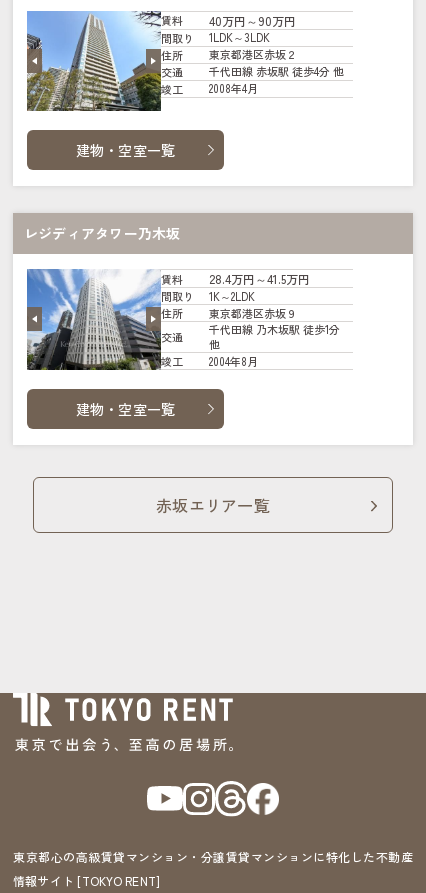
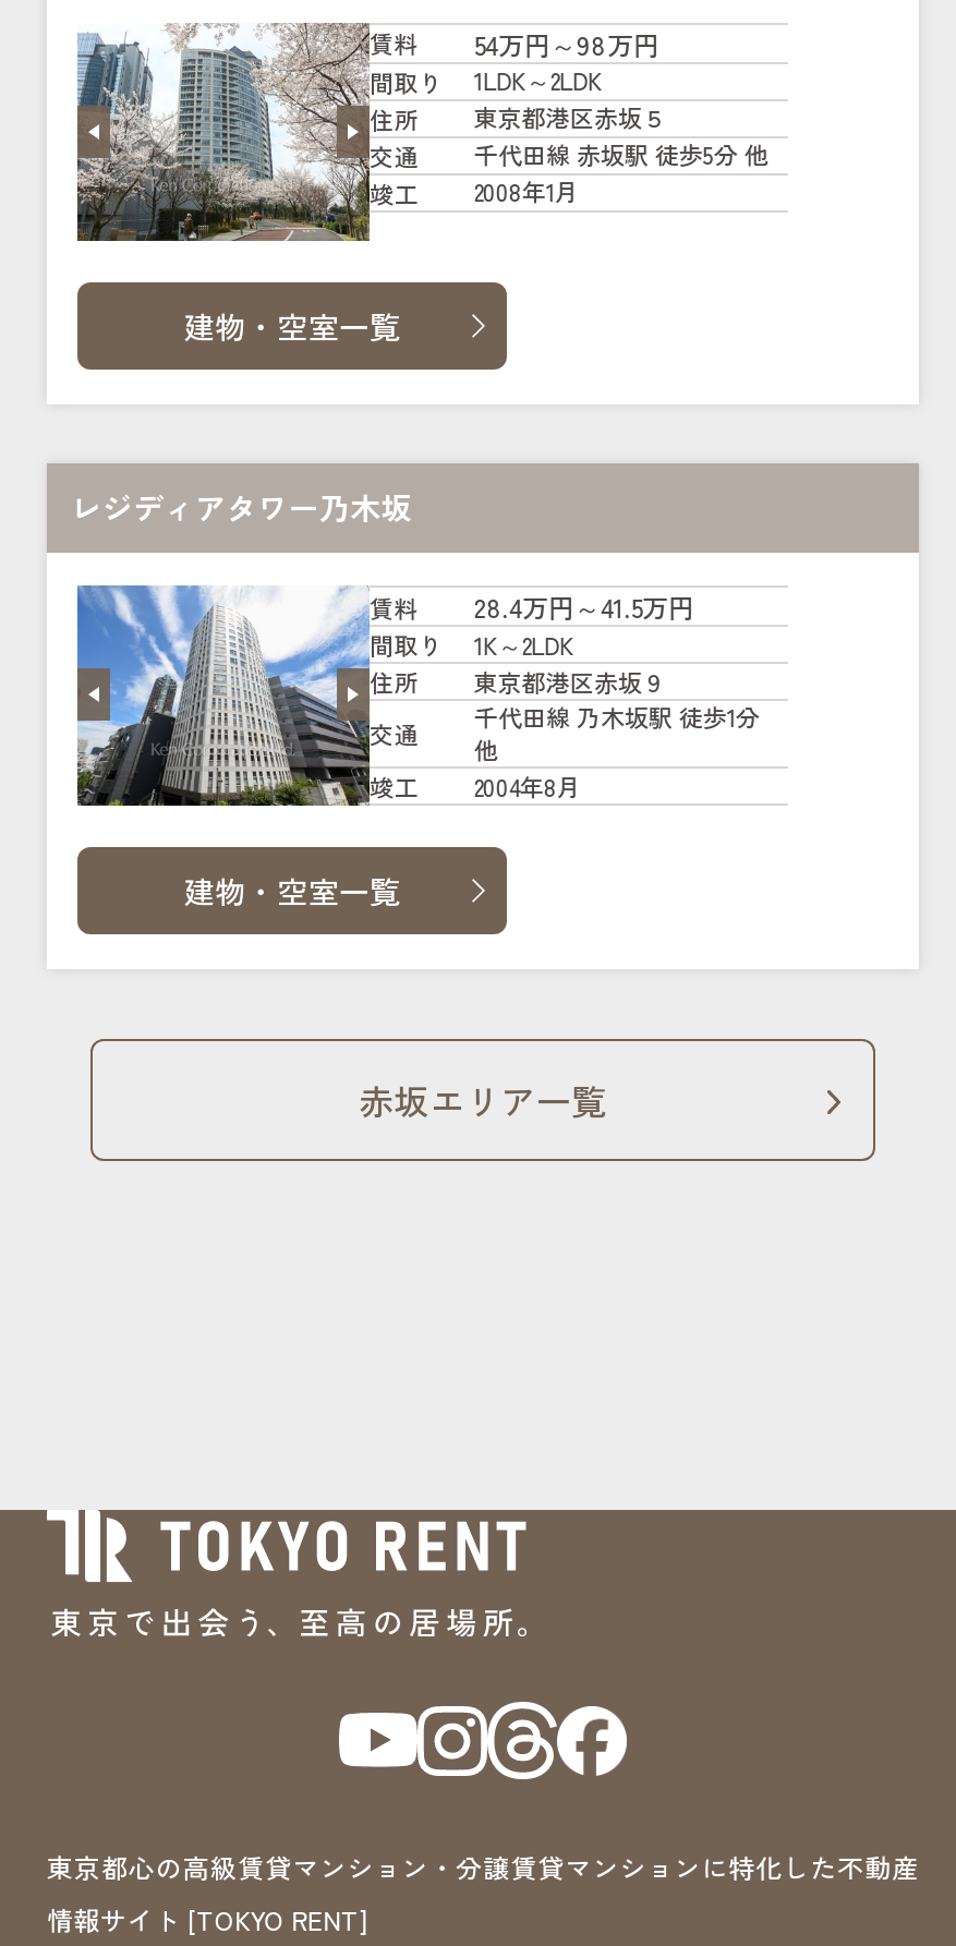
[26,10,270,112] [image] | 間取り 1LDK～3LDK -> [75,21,603,243] [image] | 間取り 1LDK～2LDK
[209,11,296,28] 40万円～90万円 -> [474,24,659,61] 54万円～98万円
[209,46,297,62] 東京都港区赤坂２ -> [474,99,666,134] 東京都港区赤坂５
[209,63,344,79] 千代田線 赤坂駅 徒歩4分 他 -> [474,136,768,171] 千代田線 赤坂駅 徒歩5分 他
[209,80,258,96] 2008年4月 -> [474,173,579,208] 2008年1月

